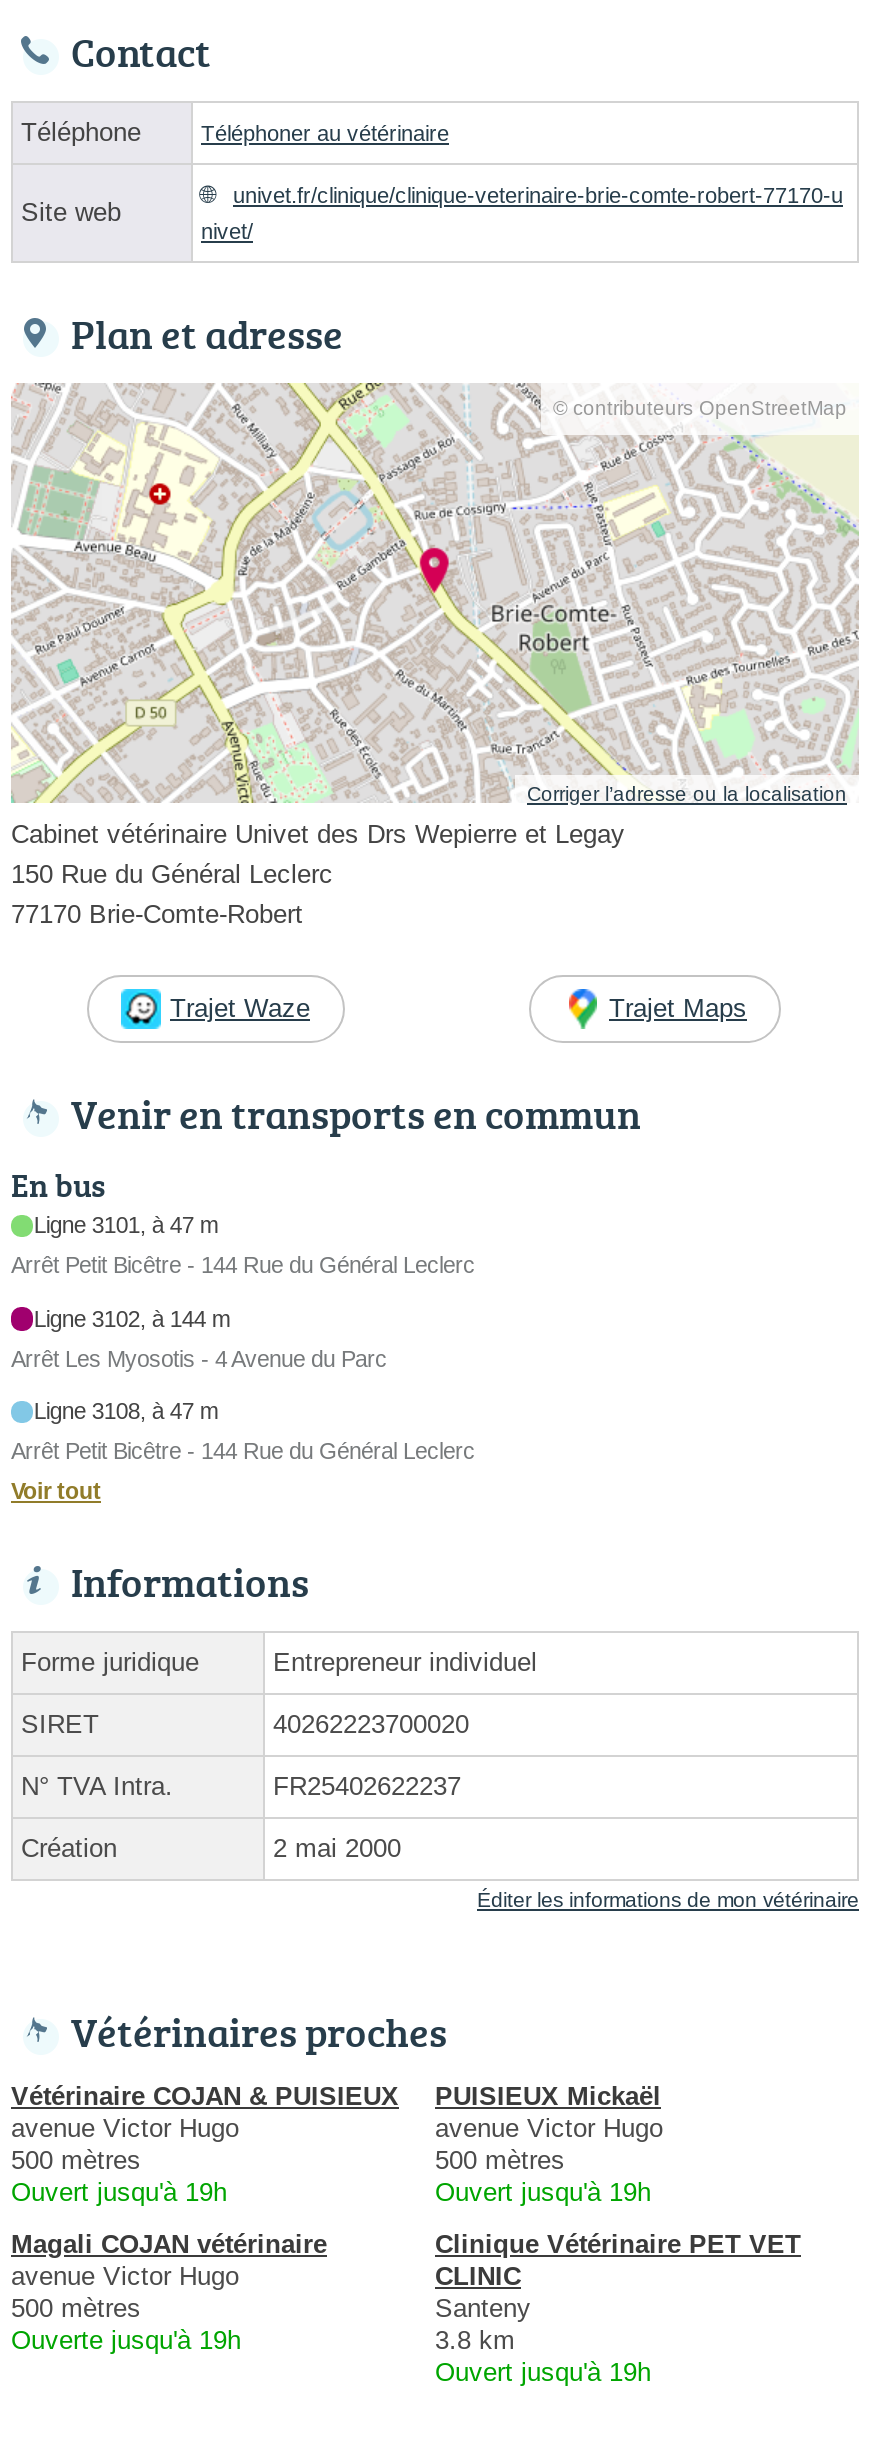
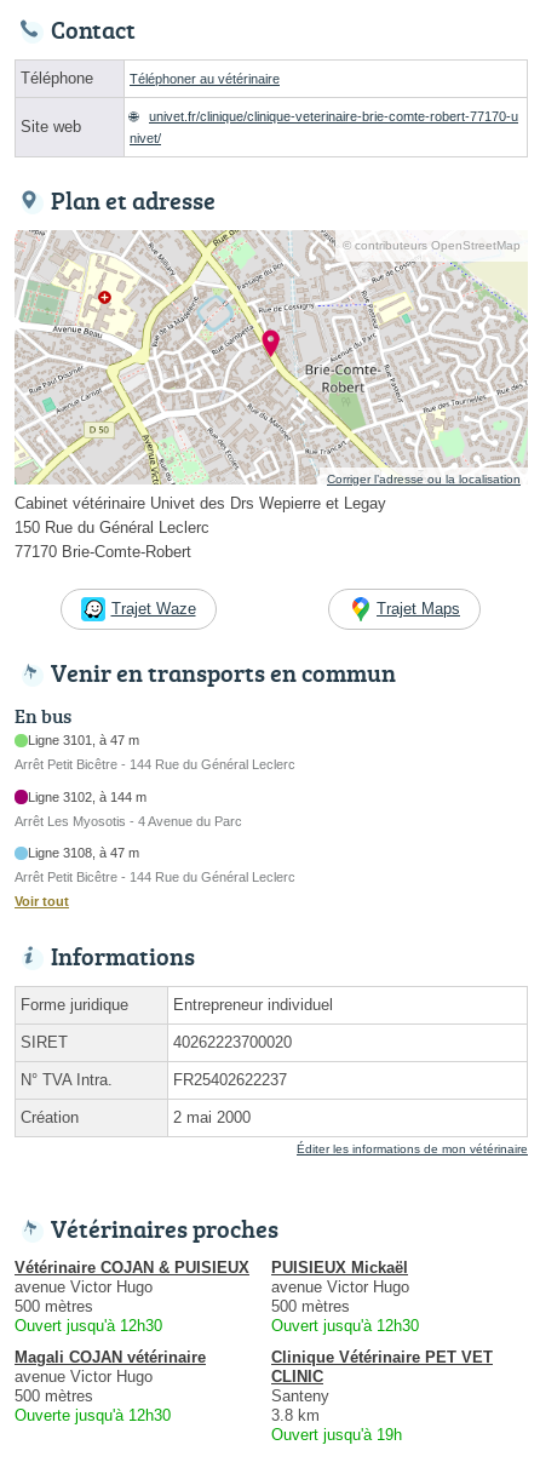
[11,2178,227,2208] Ouvert jusqu'à 19h -> [15,1317,162,1335] Ouvert jusqu'à 12h30
[435,2178,651,2208] Ouvert jusqu'à 19h -> [271,1317,419,1335] Ouvert jusqu'à 12h30
[11,2326,241,2356] Ouverte jusqu'à 19h -> [15,1407,171,1425] Ouverte jusqu'à 12h30

